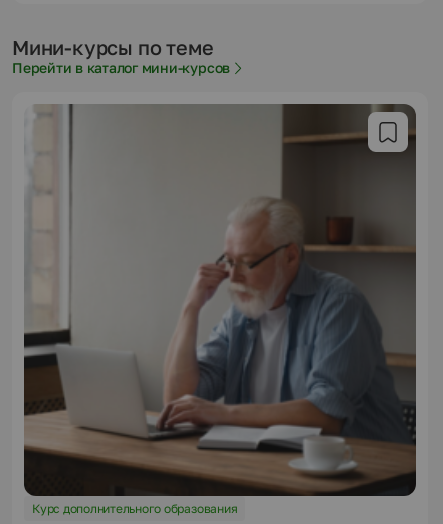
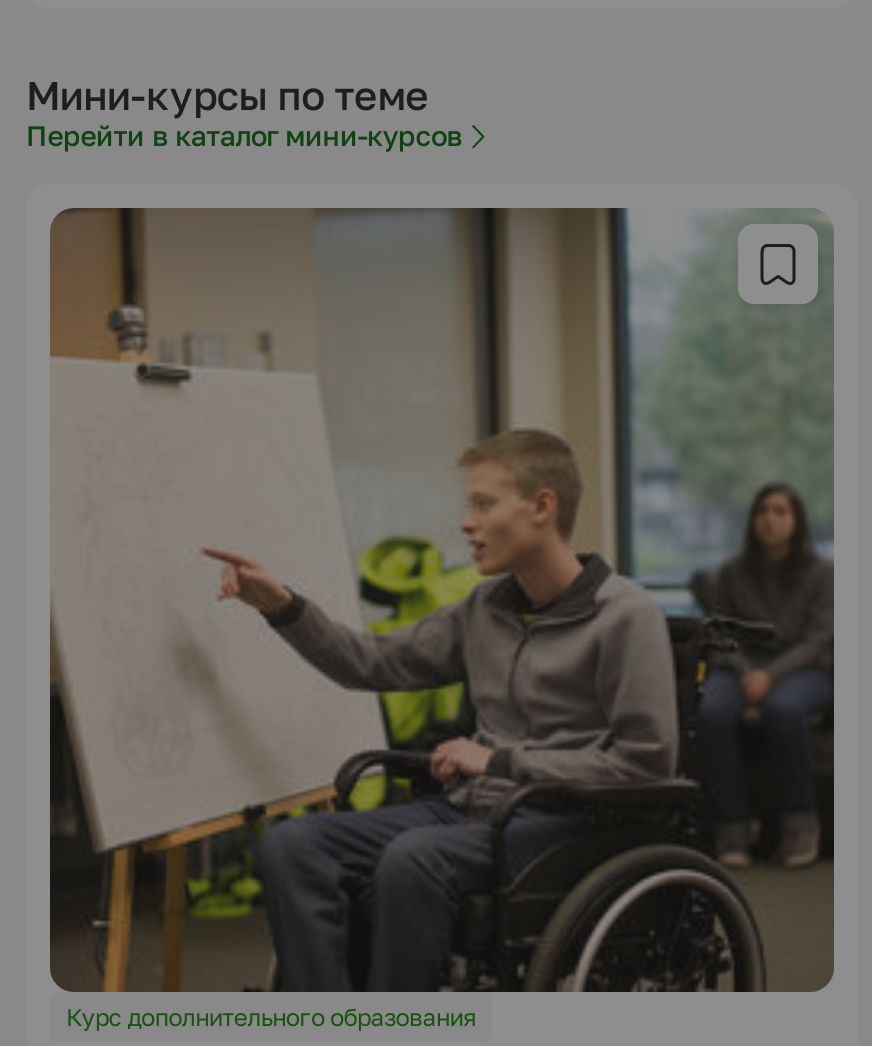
[23,103,417,497] [image] -> [48,206,836,994] [image]

